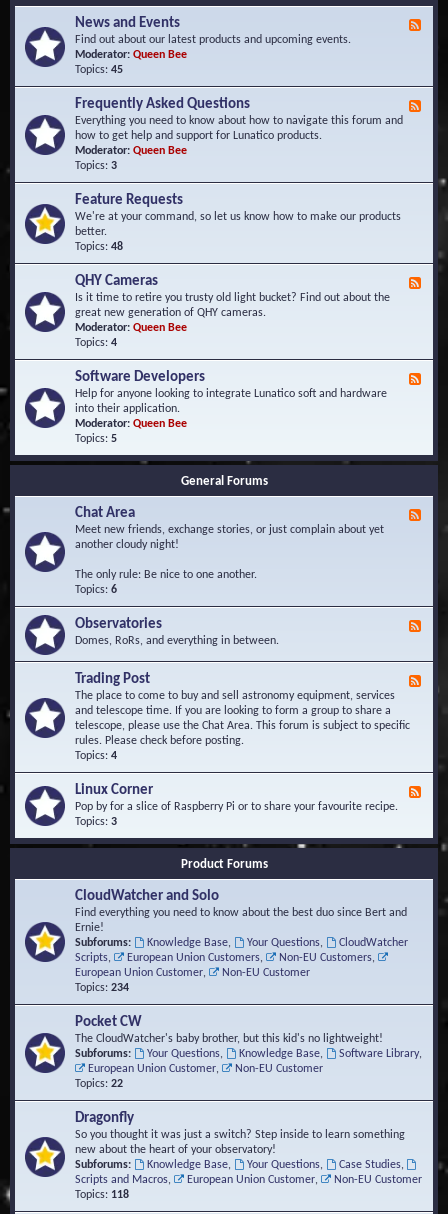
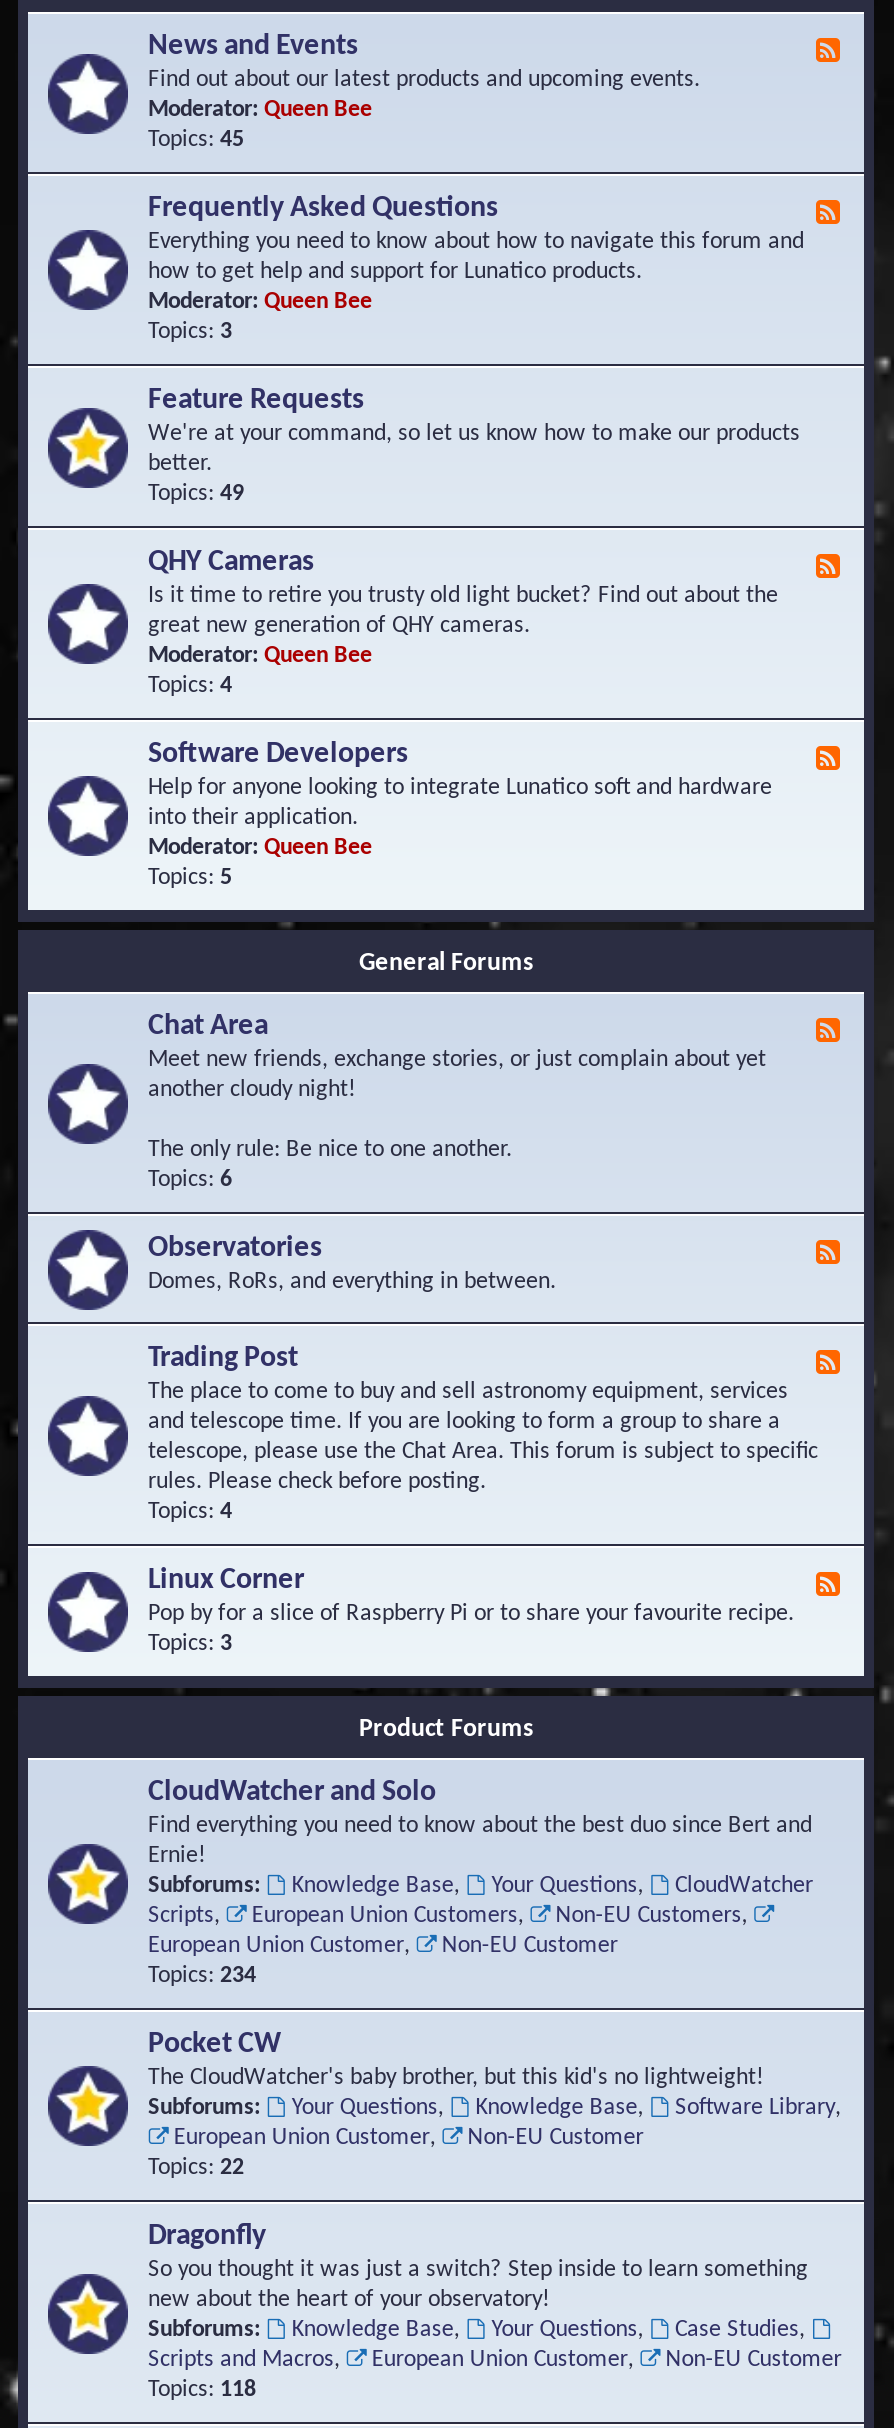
[75,241,123,253] Topics: 48 -> [148,482,244,506] Topics: 49

